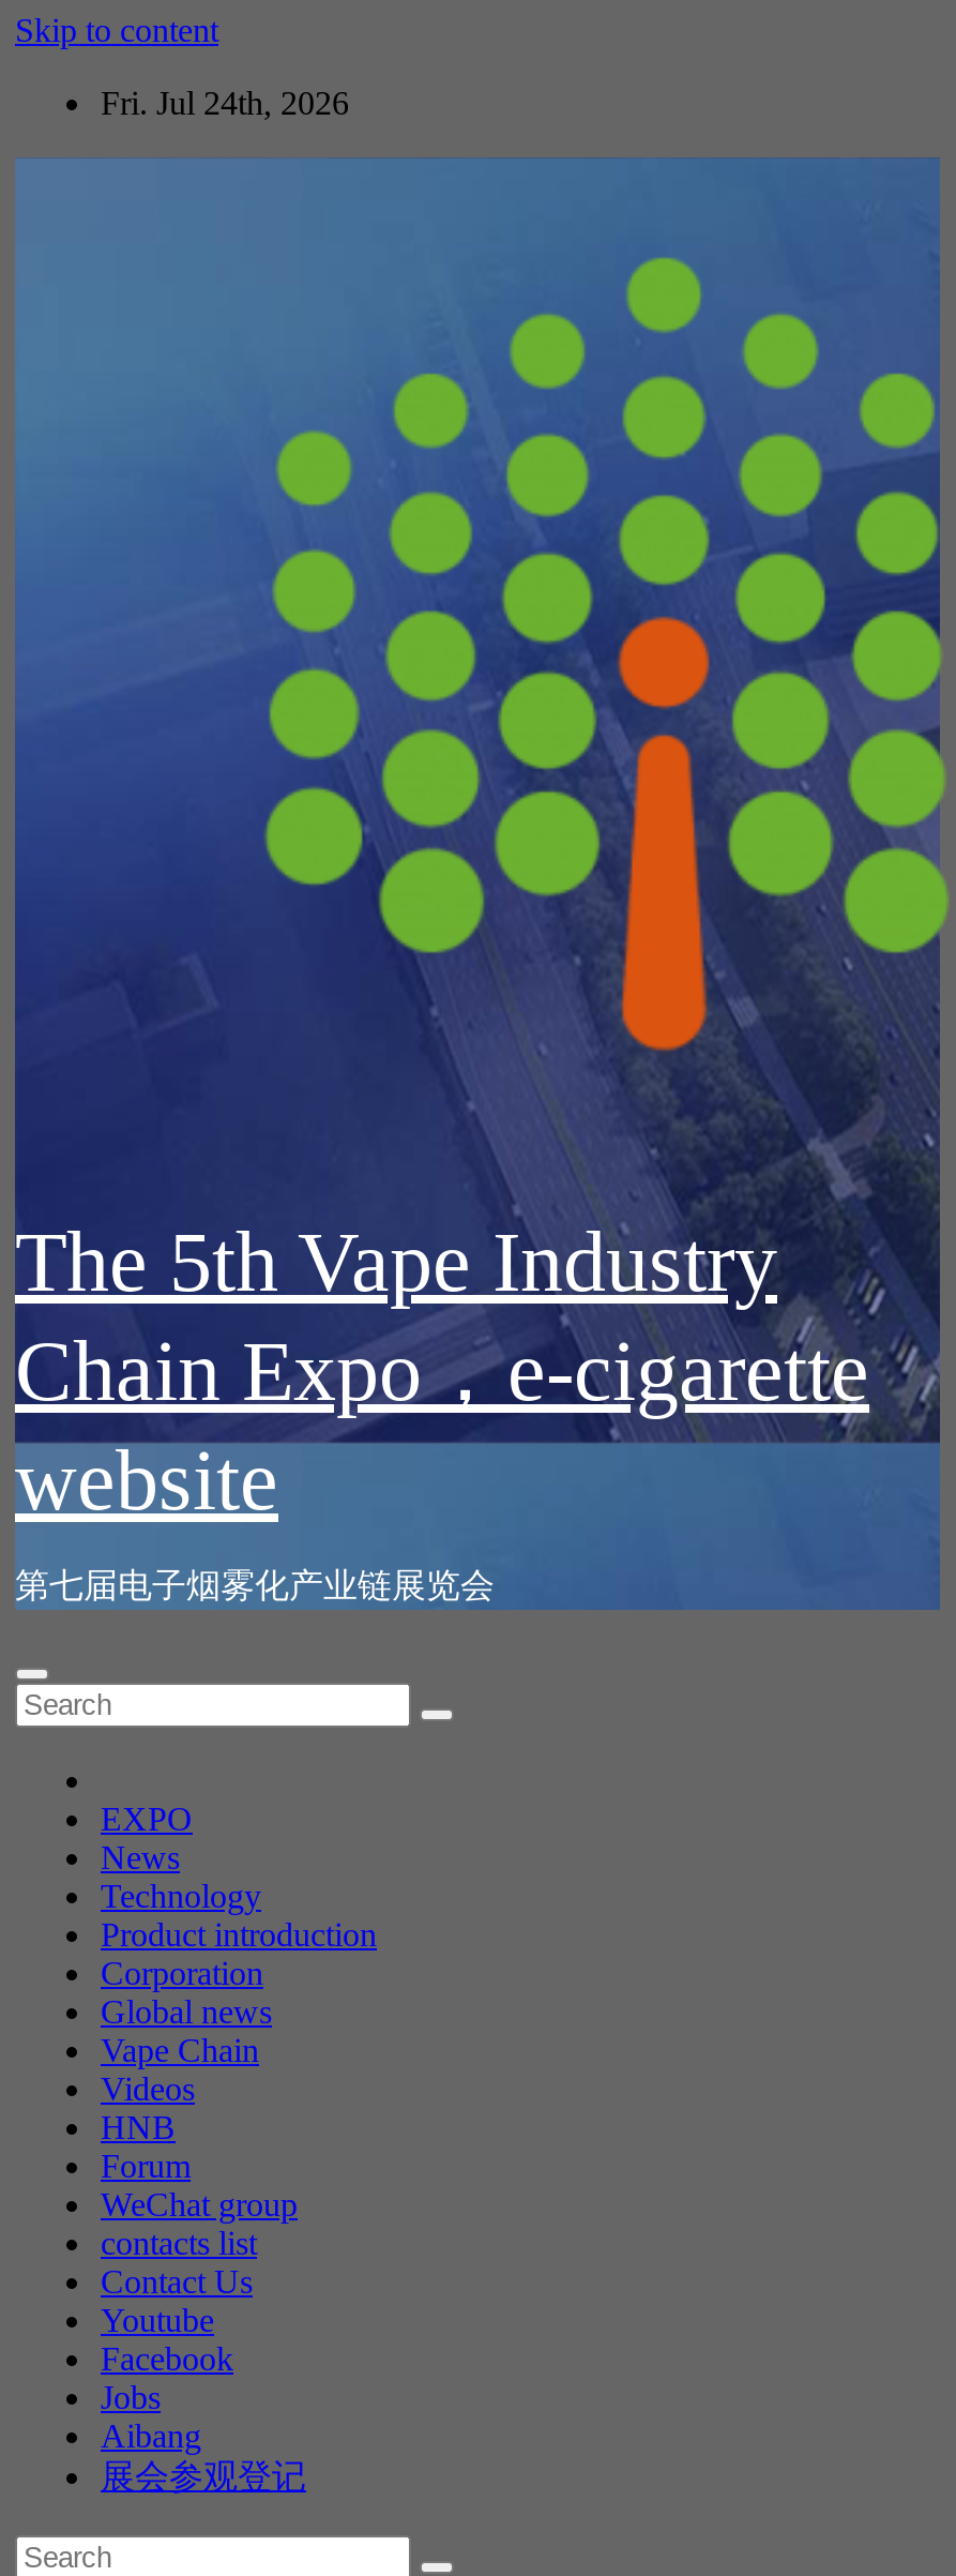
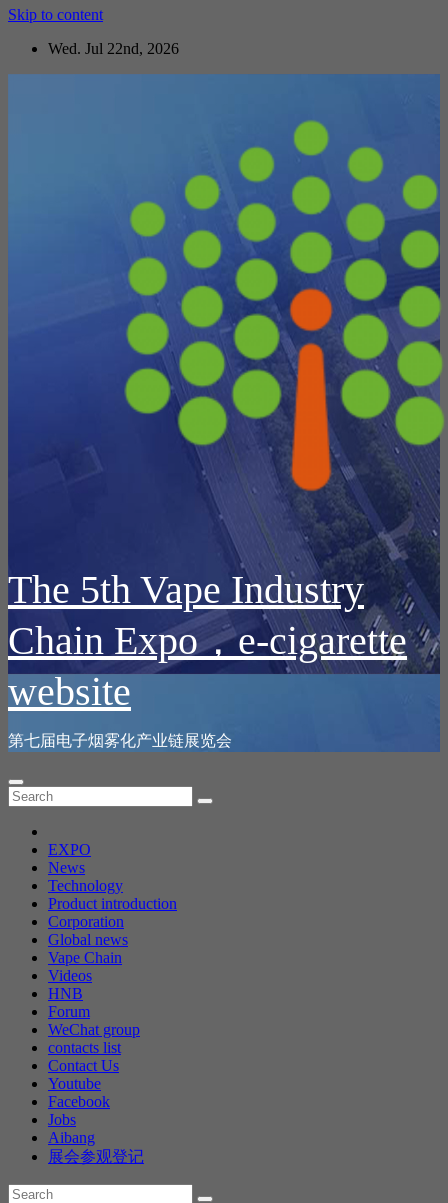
[101,85,349,121] Fri. Jul 24th, 2026 -> [48,40,179,57] Wed. Jul 22nd, 2026

